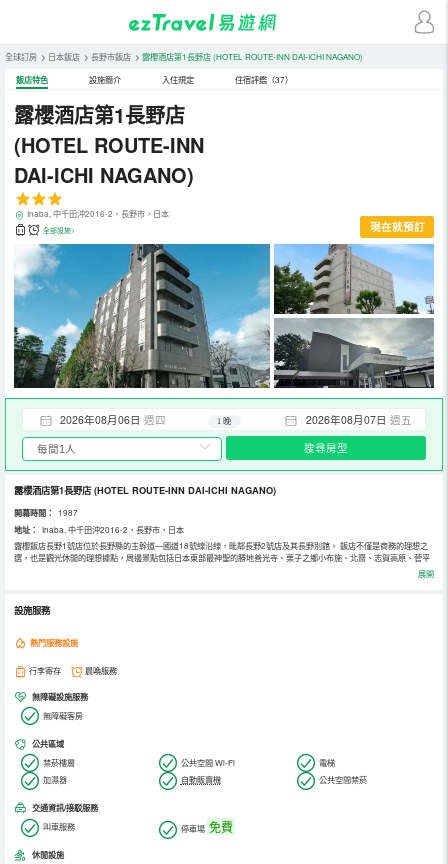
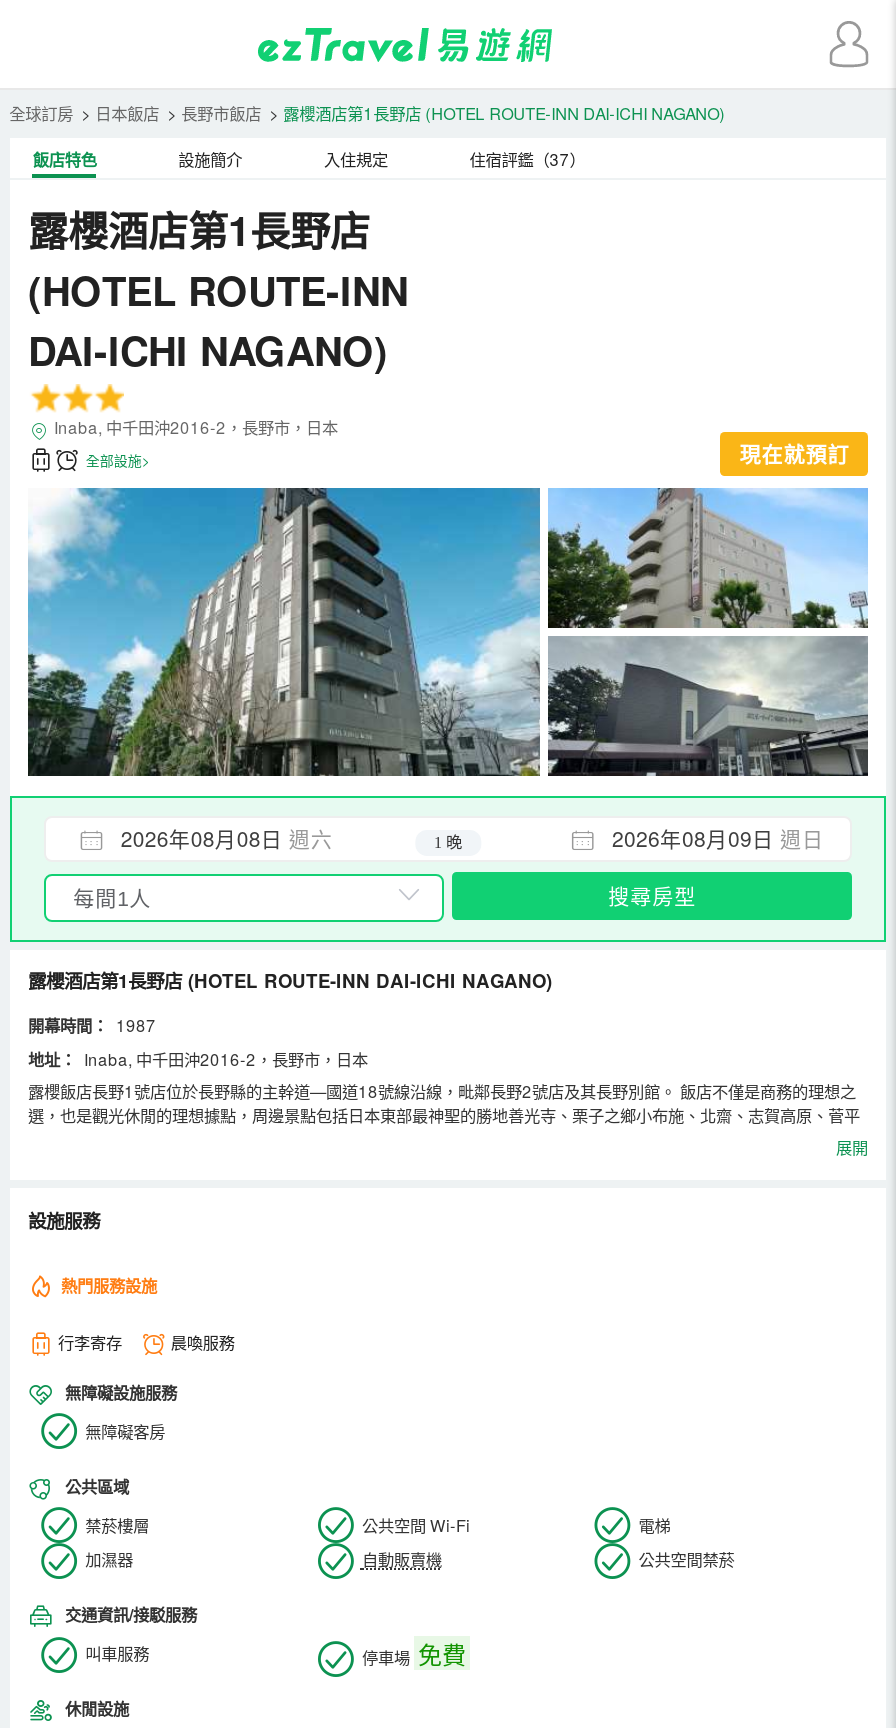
[60,411,166,426] 2026年08月06日 週四 -> [121,823,333,853] 2026年08月08日 週六
[306,411,412,426] 2026年08月07日 週五 -> [612,823,824,853] 2026年08月09日 週日

